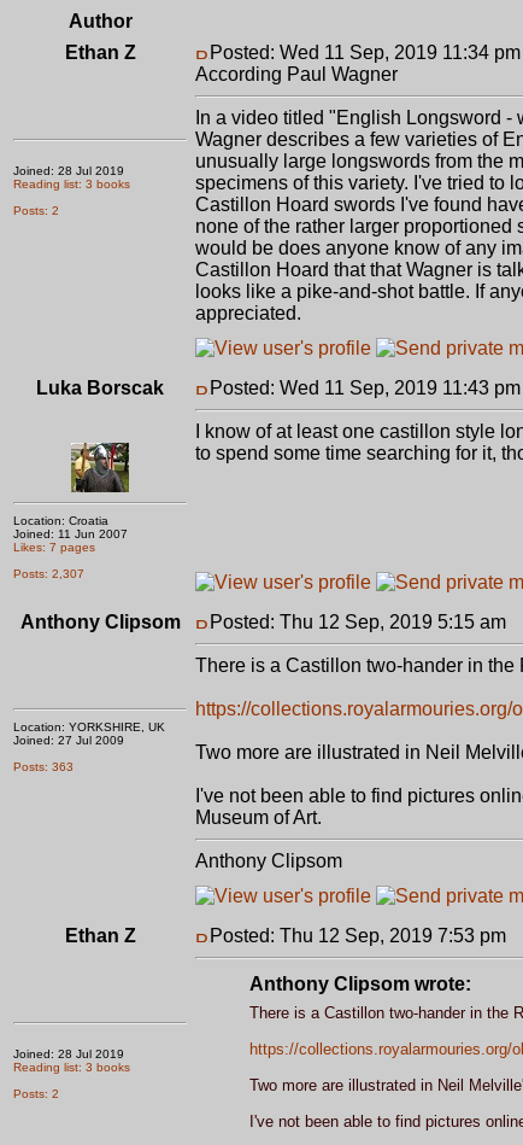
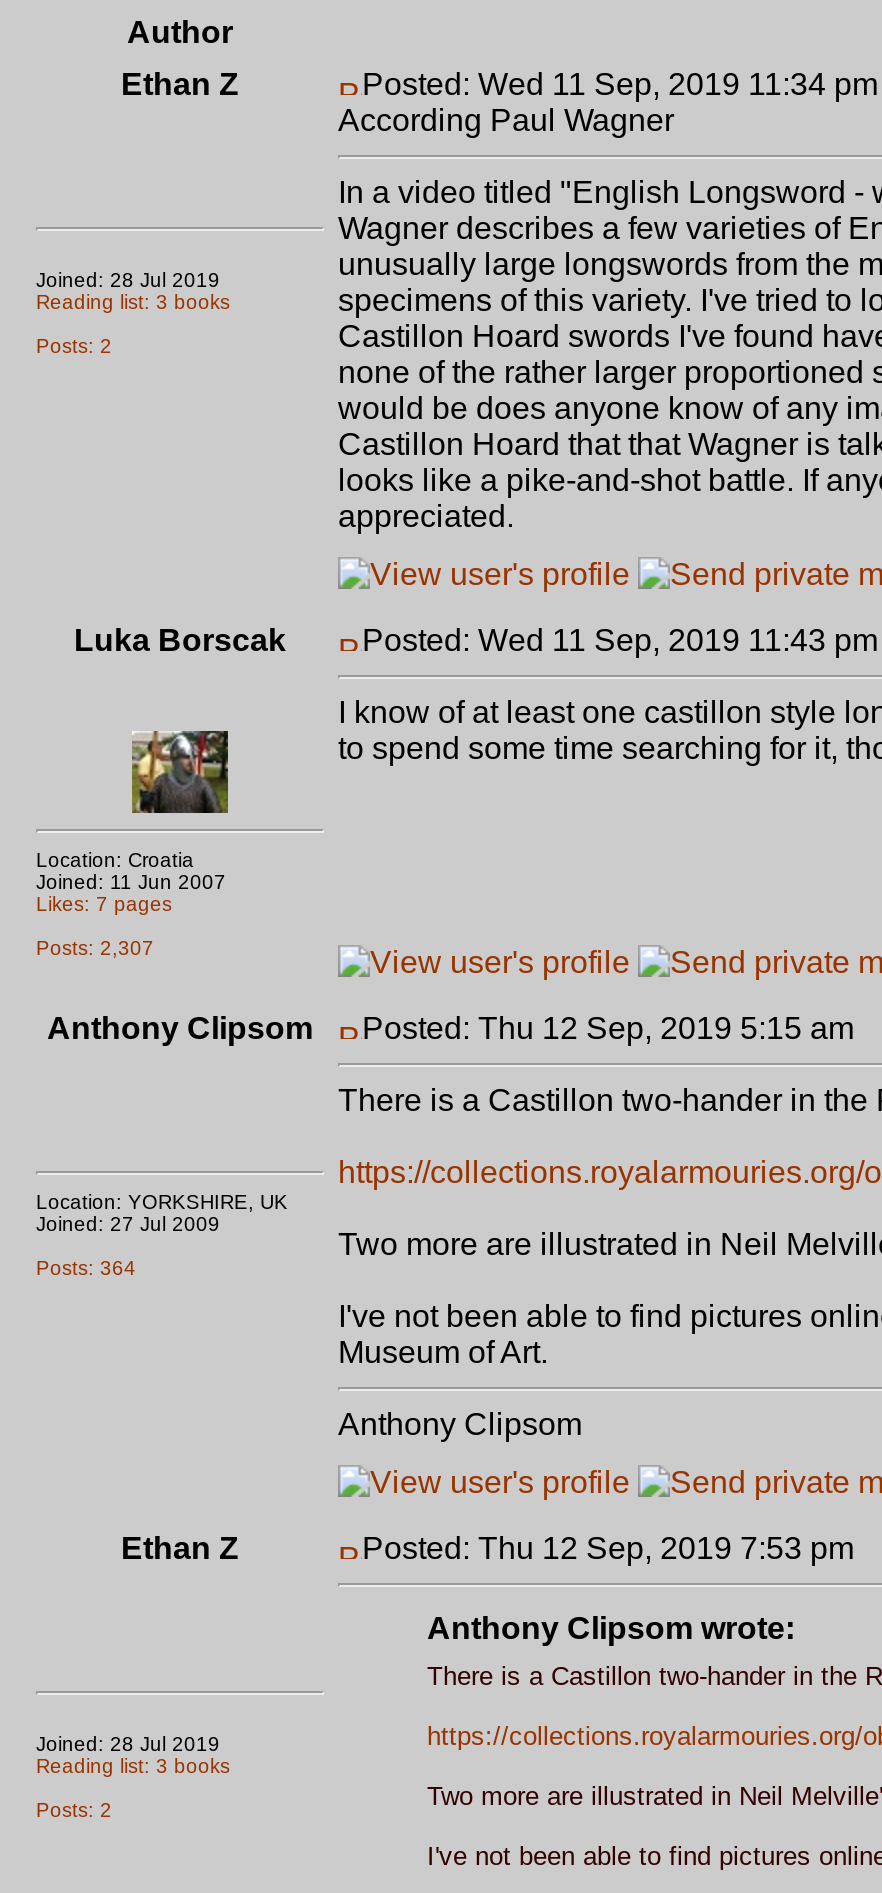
[13,760,74,773] Posts: 363 -> [36,1257,136,1279] Posts: 364

